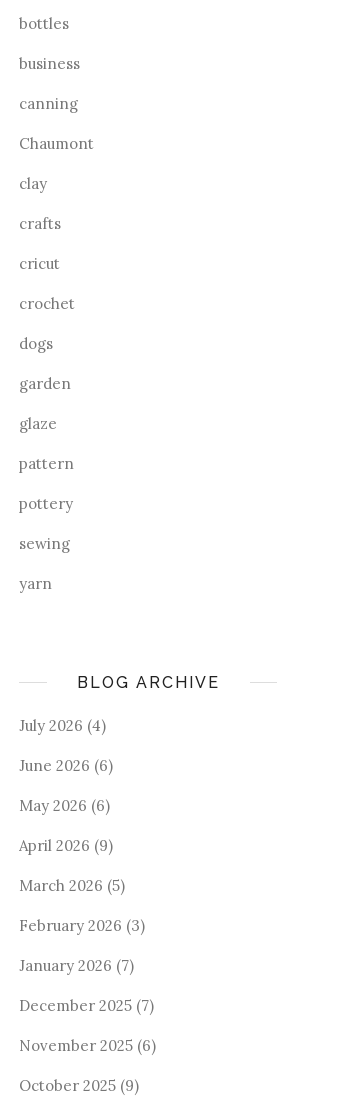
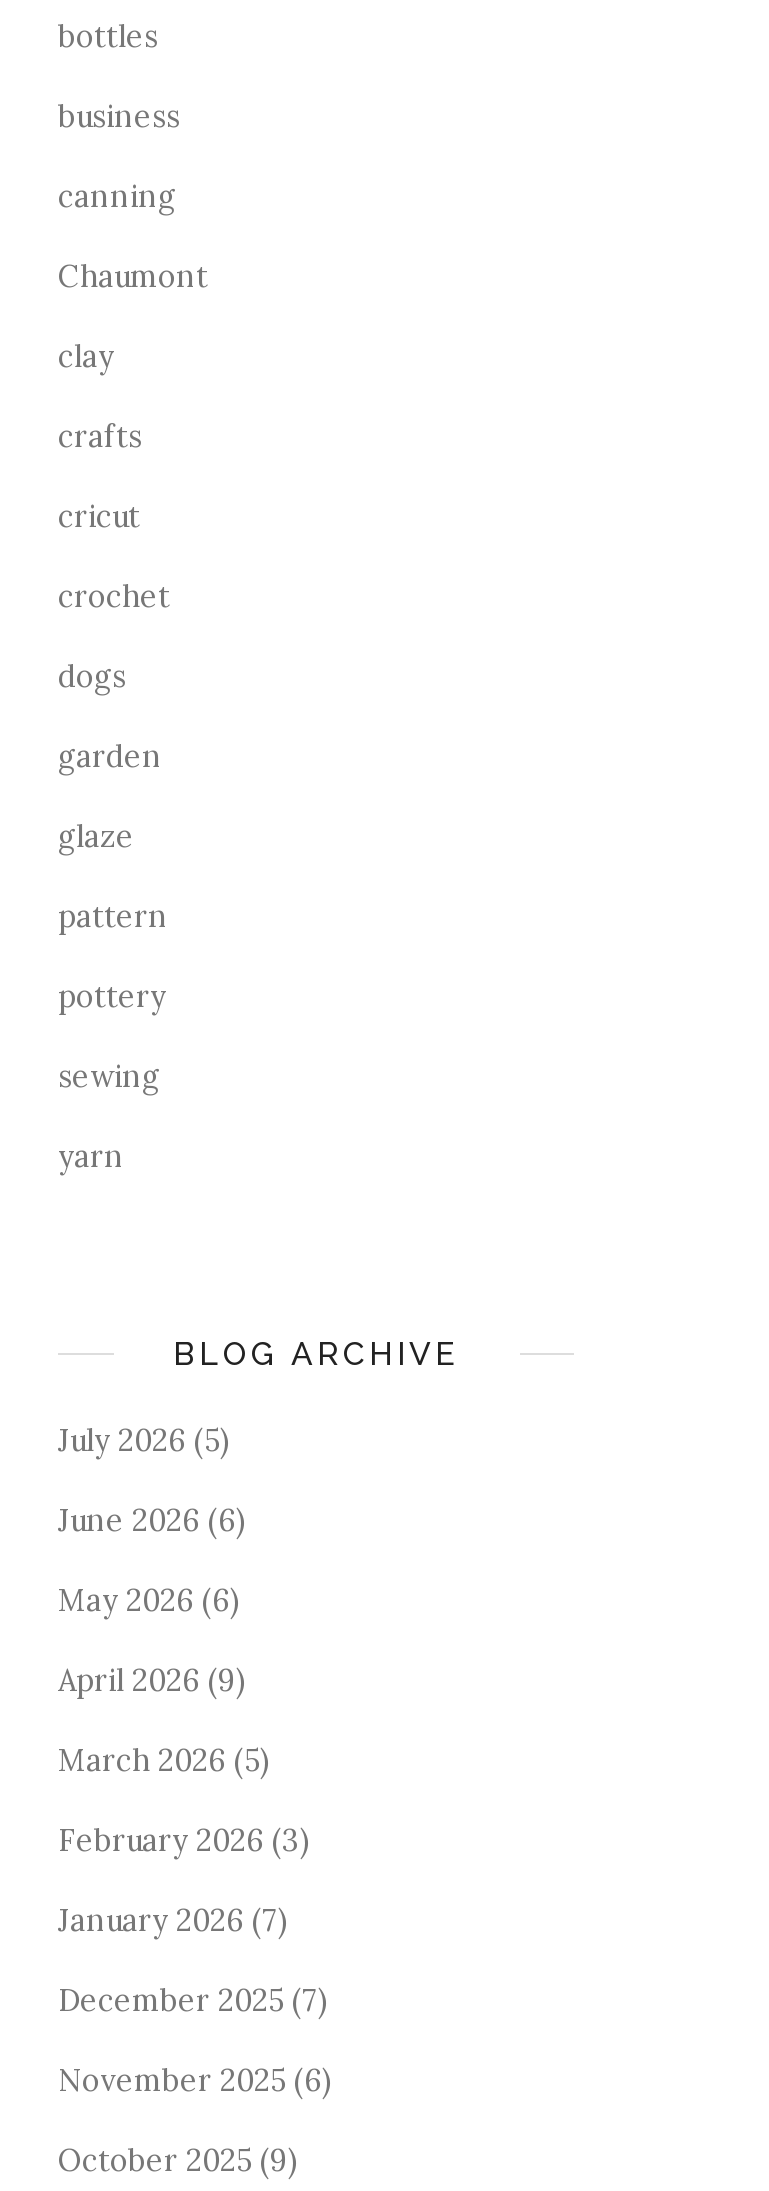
[19,716,106,735] July 2026 (4) -> [58,1420,230,1458] July 2026 (5)

